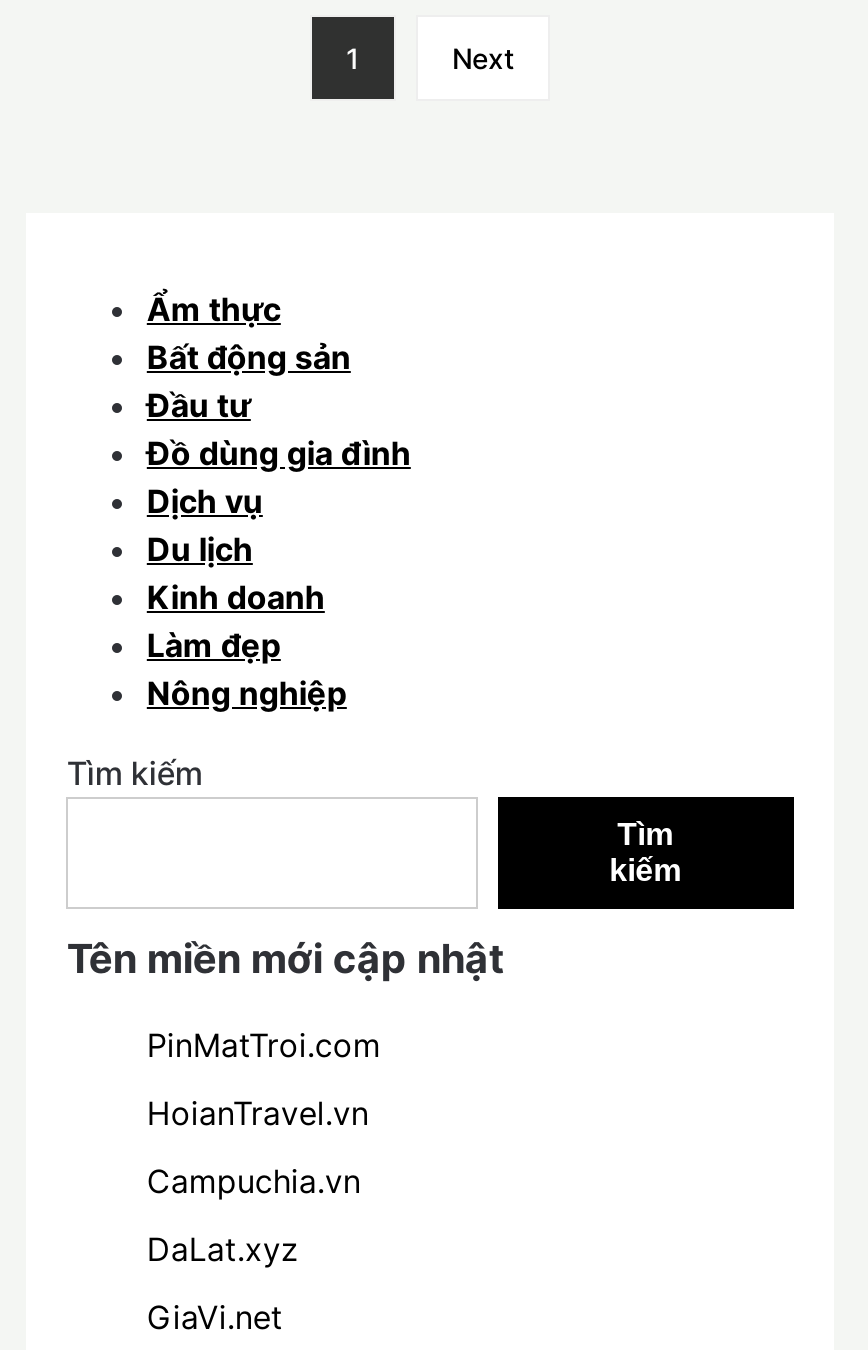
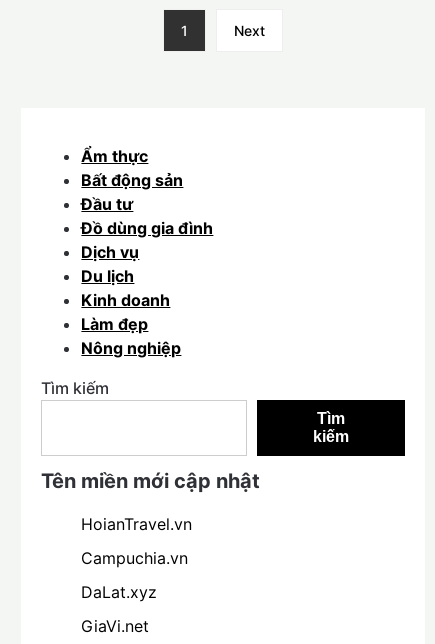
[147,1024,381,1064] PinMatTroi.com -> none

